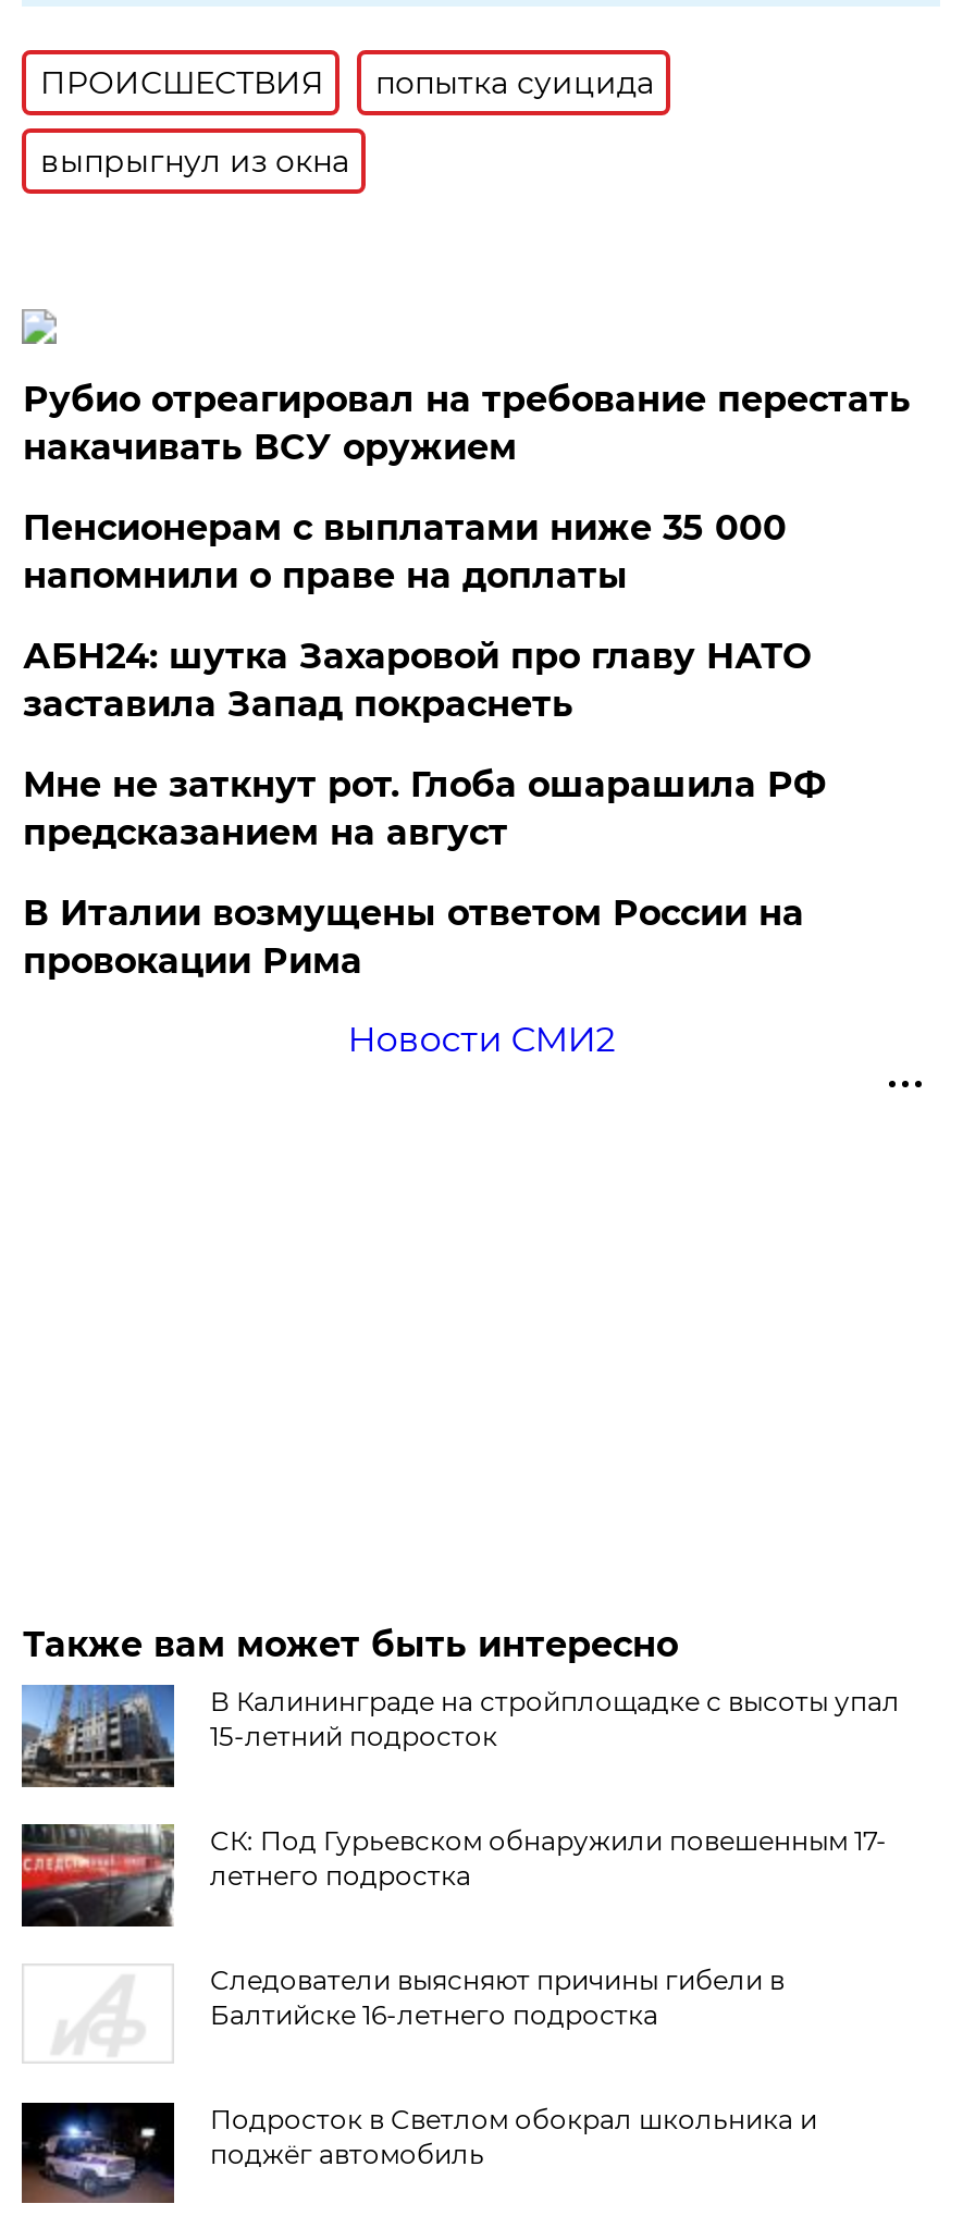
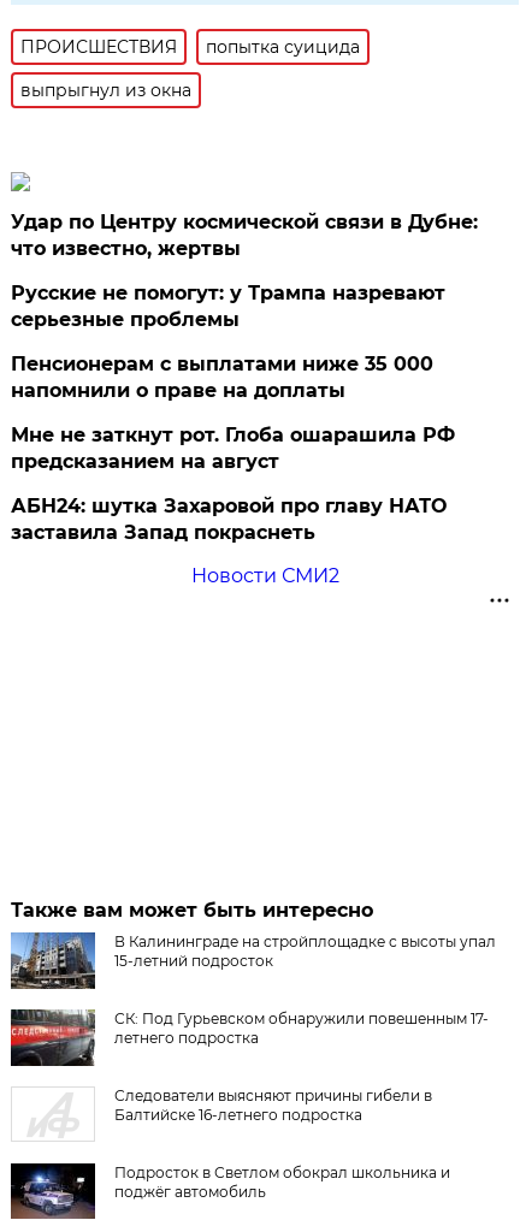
[23,379,911,468] Рубио отреагировал на требование перестать | накачивать ВСУ оружием -> [11,210,478,331] Удар по Центру космической связи в Дубне: | что известно, жертвы | Русские не помогут: у Трампа назревают | серьезные проблемы
moved [23,507,787,596] -> [11,352,434,402]: Пенсионерам с выплатами ниже 35 000 | напомнили о праве на доплаты
moved [23,635,810,725] -> [11,494,447,544]: АБН24: шутка Захаровой про главу НАТО | заставила Запад покраснеть
[23,892,804,982] В Италии возмущены ответом России на | провокации Рима -> none

